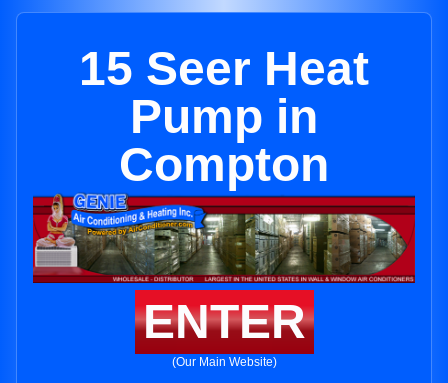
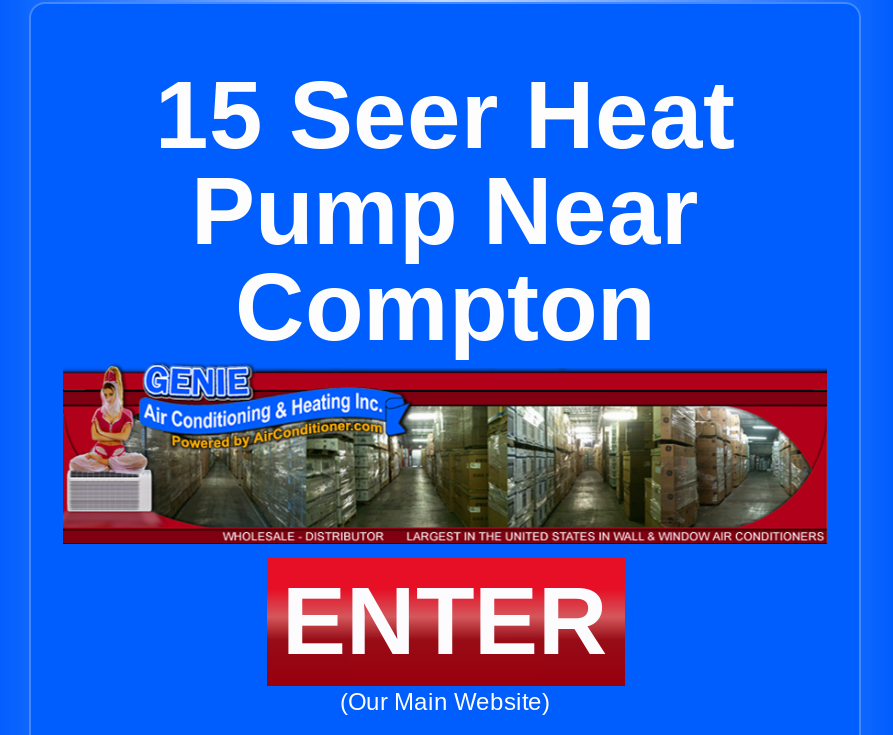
[130,90,318,143] Pump in -> [191,158,699,264] Pump Near

